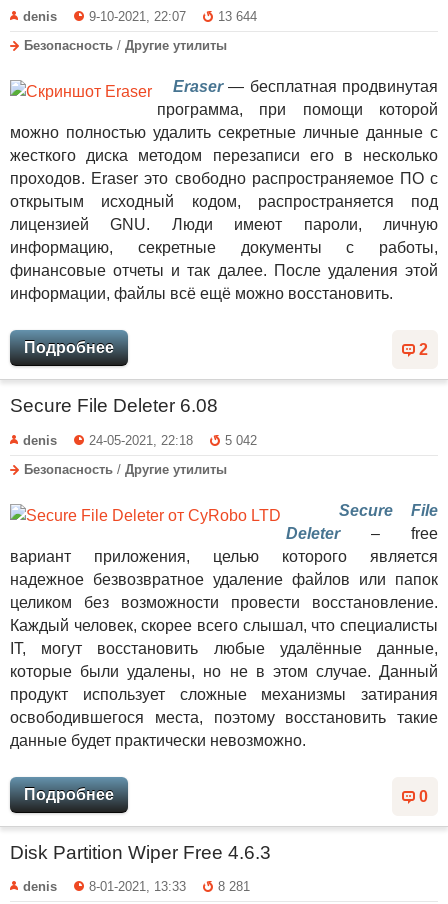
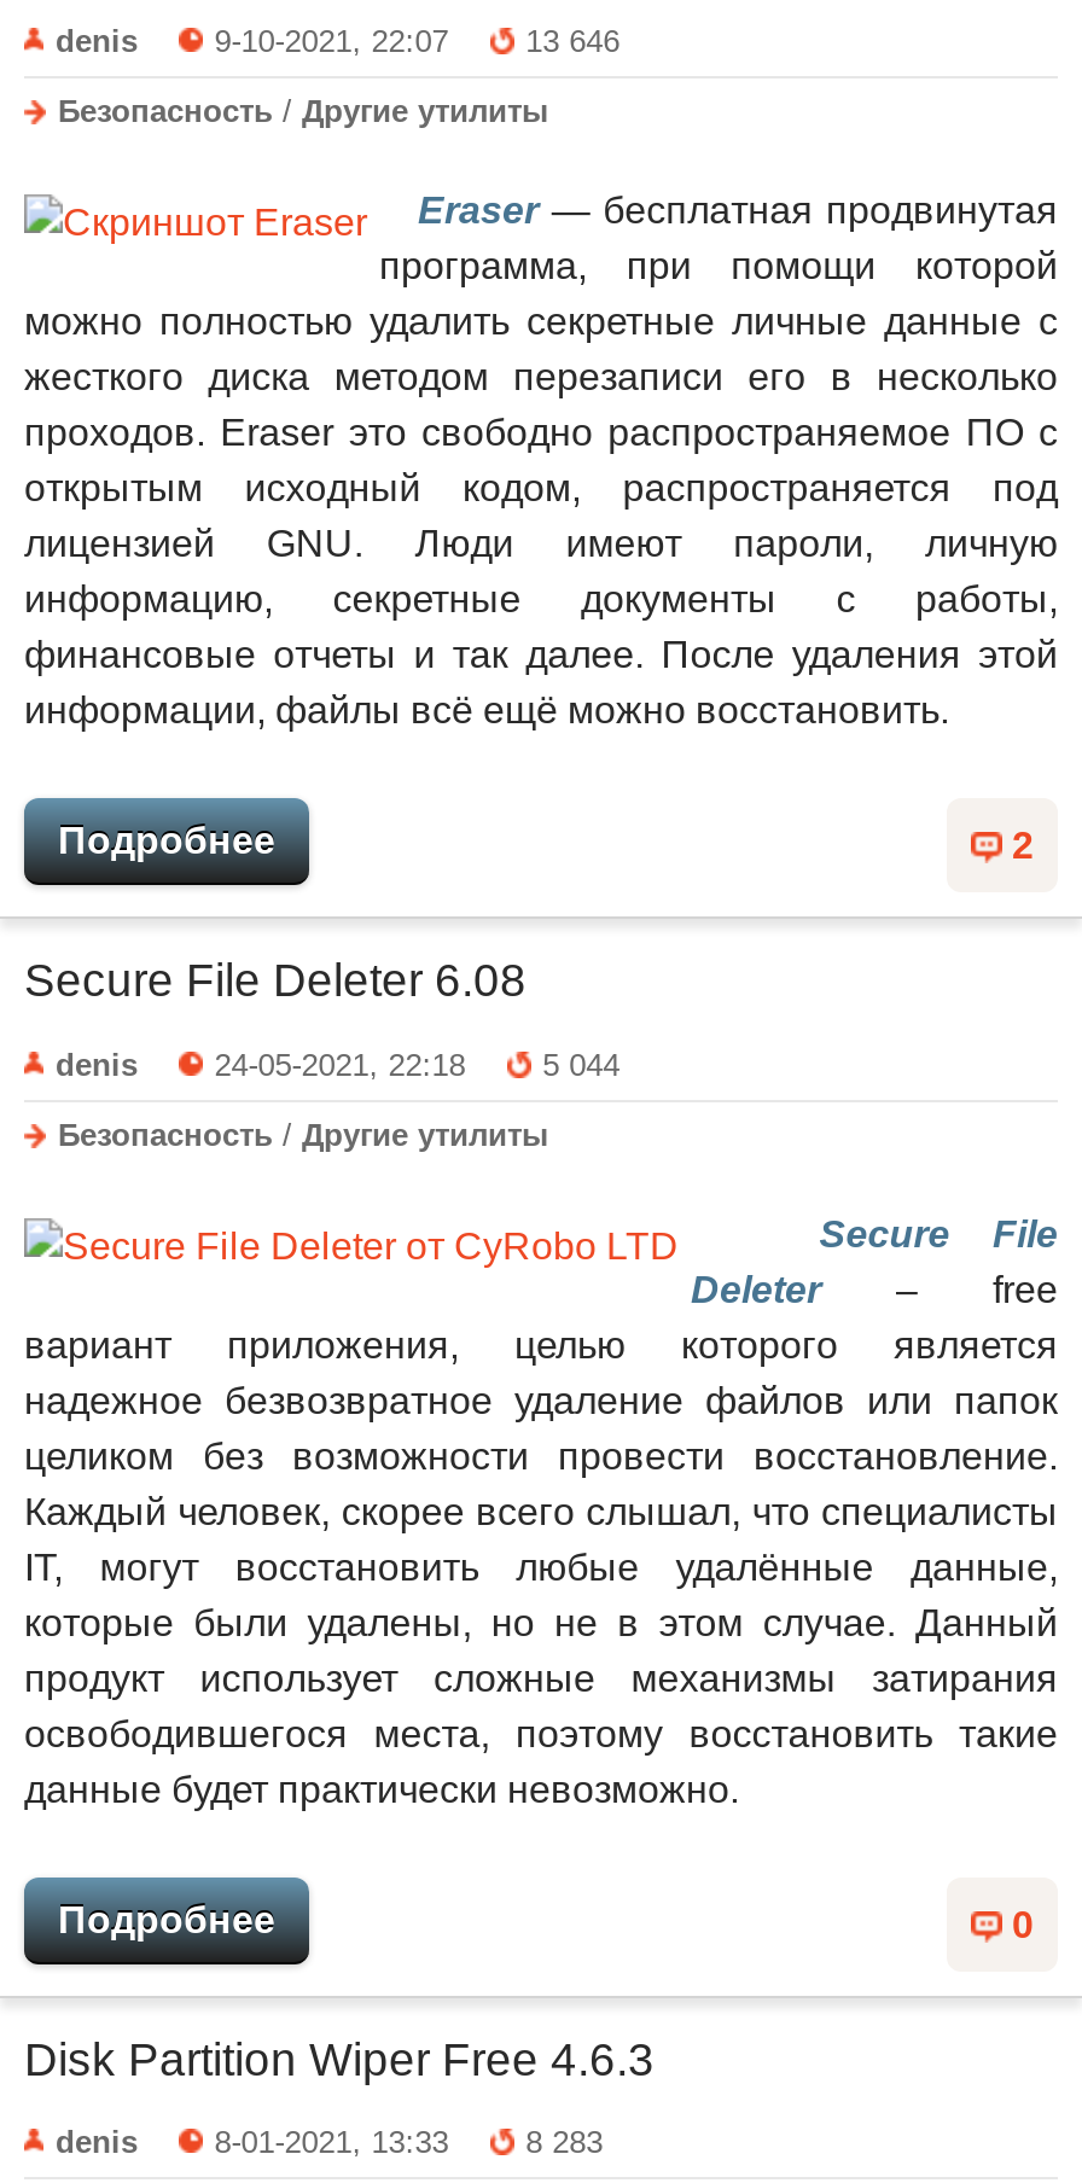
[218,9,257,24] 13 644 -> [526,23,620,59] 13 646
[225,432,257,447] 5 042 -> [542,1046,620,1082] 5 044
[218,879,250,894] 8 281 -> [526,2124,603,2160] 8 283

